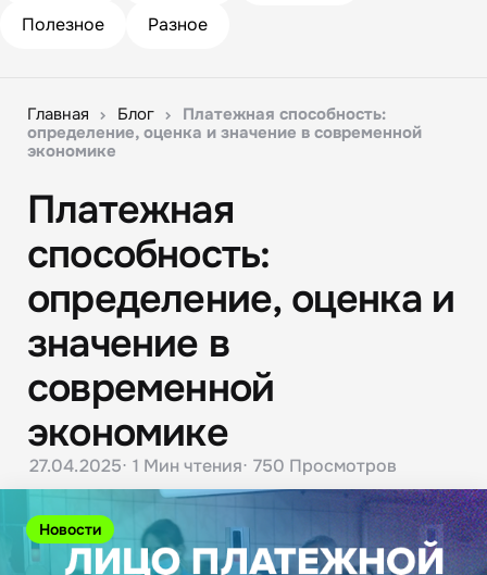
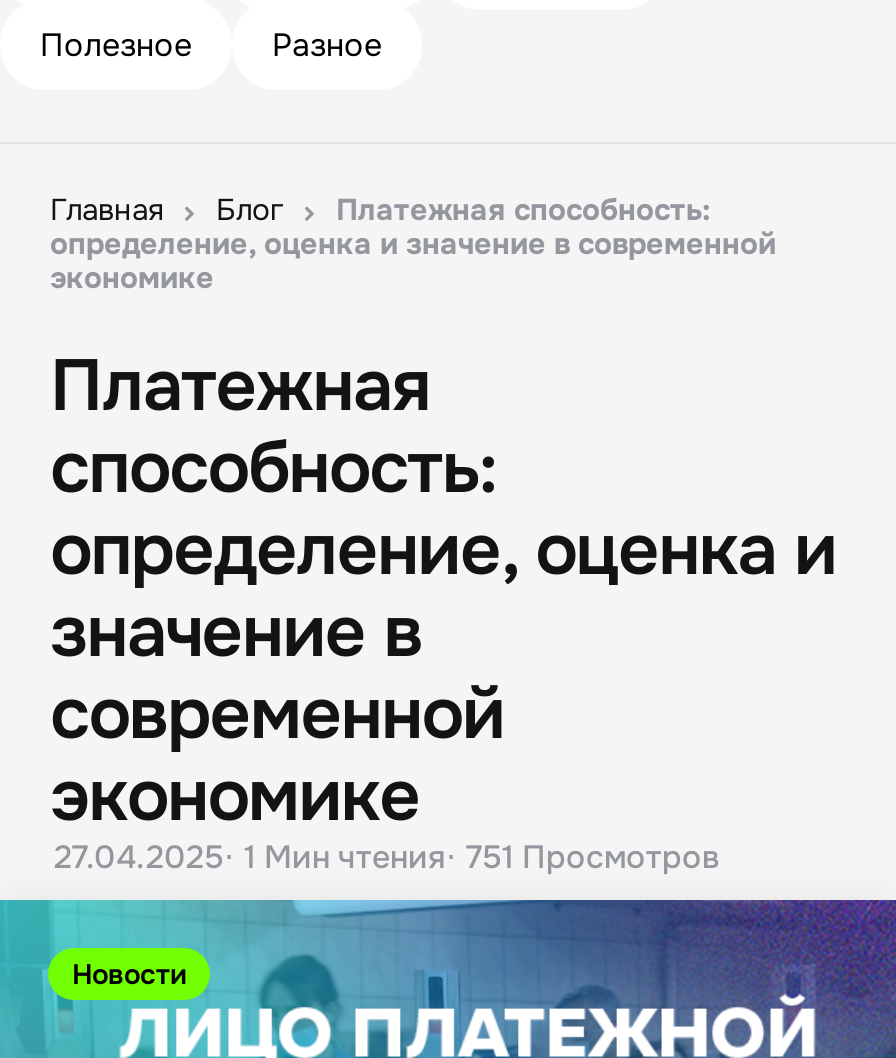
[29,455,397,477] 27.04.2025 1 Мин чтения 750 Просмотров -> [54,837,720,879] 27.04.2025 1 Мин чтения 751 Просмотров

